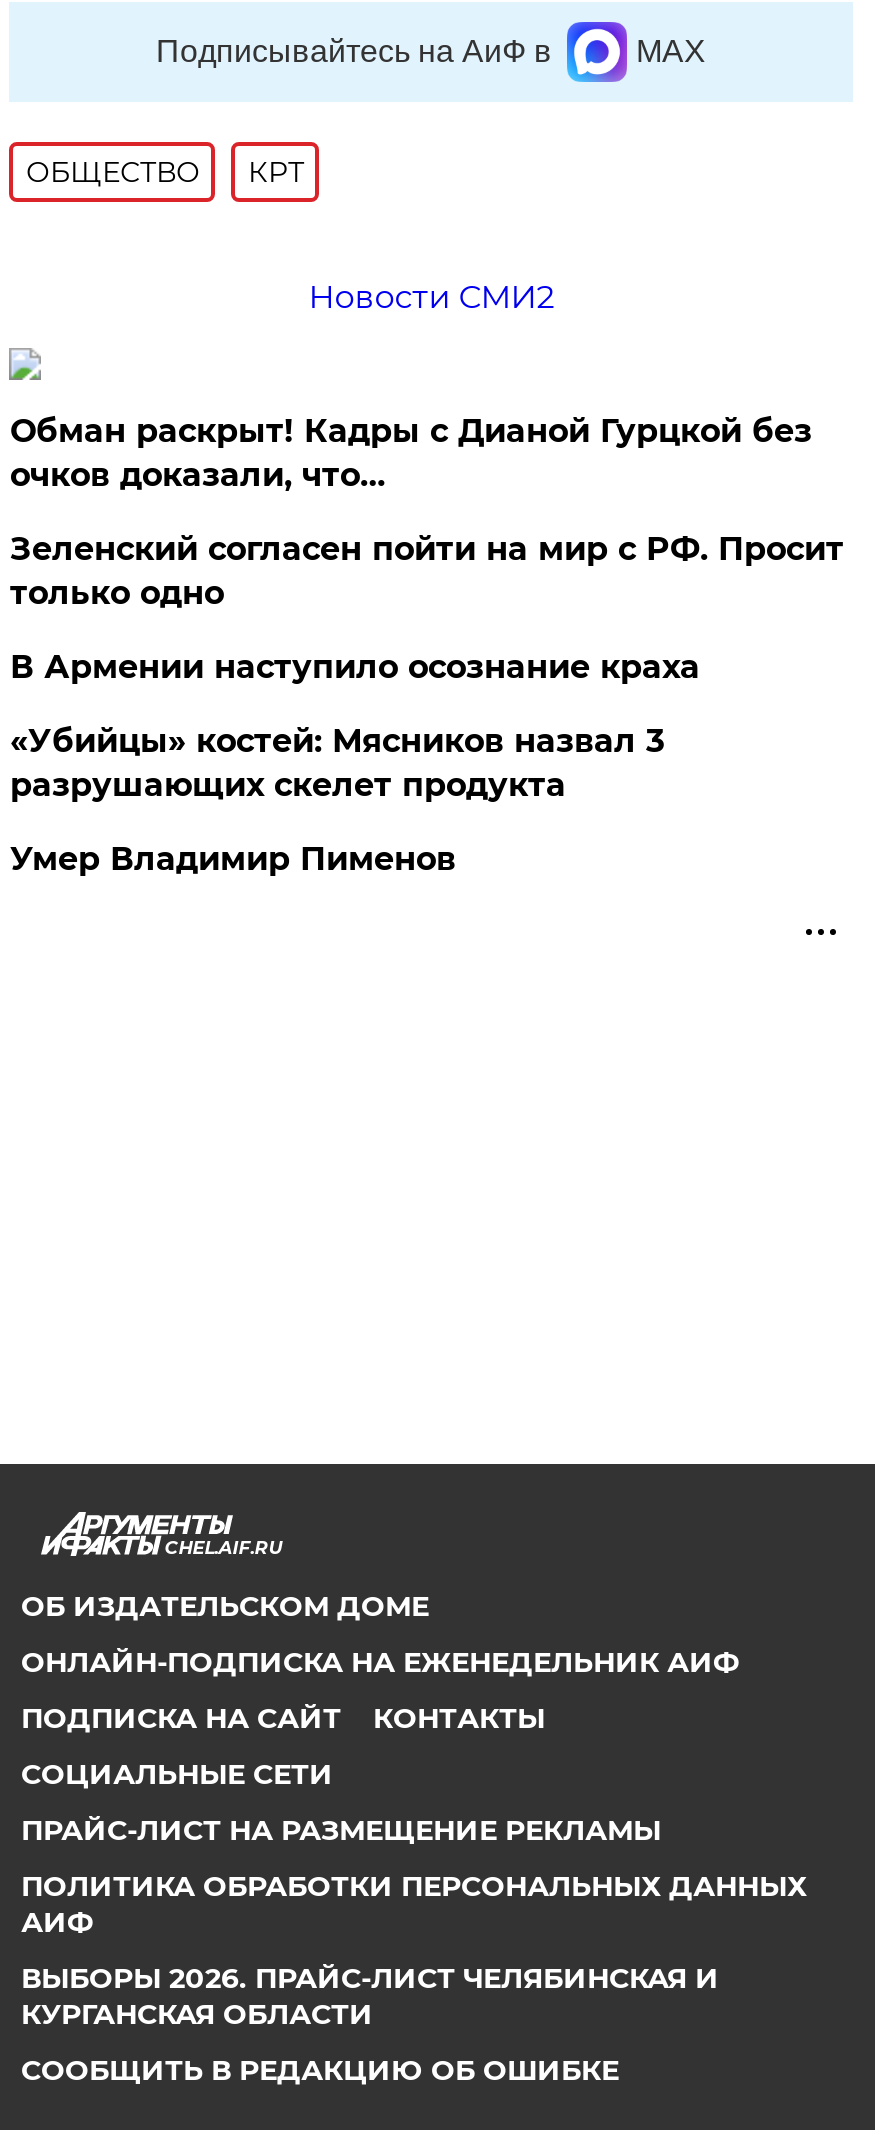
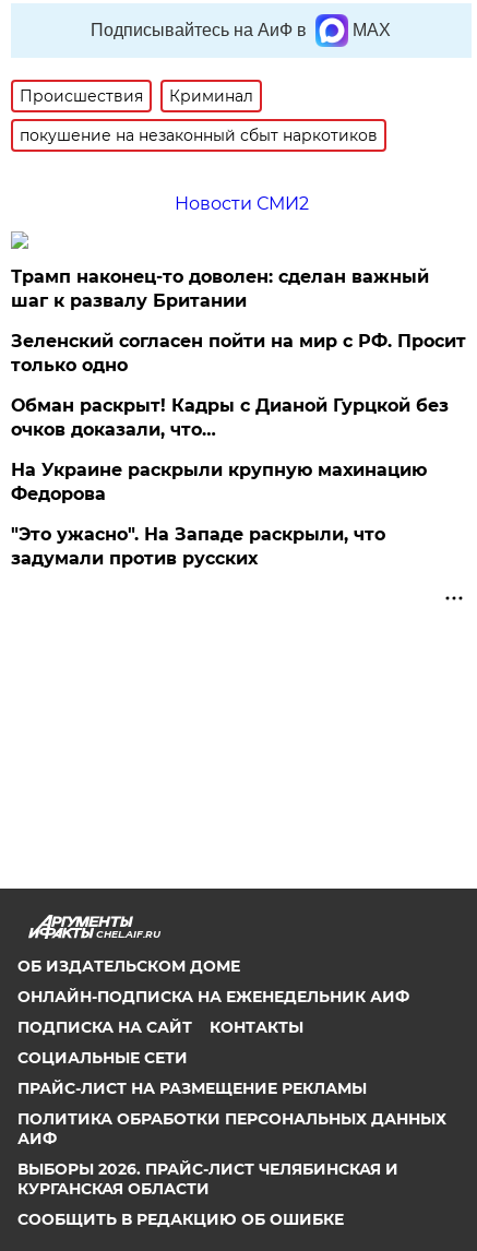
[26,154,304,190] ОБЩЕСТВО | КРТ -> [20,86,378,145] Происшествия | Криминал | покушение на незаконный сбыт наркотиков
none -> [11,266,429,311] Трамп наконец-то доволен: сделан важный | шаг к развалу Британии
moved [10,412,812,494] -> [11,395,449,440]: Обман раскрыт! Кадры с Дианой Гурцкой без | очков доказали, что…
[10,648,700,686] В Армении наступило осознание краха -> none
[10,722,664,804] «Убийцы» костей: Мясников назвал 3 | разрушающих скелет продукта -> [11,460,427,504] На Украине раскрыли крупную махинацию | Федорова
[10,840,456,878] Умер Владимир Пименов -> [11,524,386,569] "Это ужасно". На Западе раскрыли, что | задумали против русских

